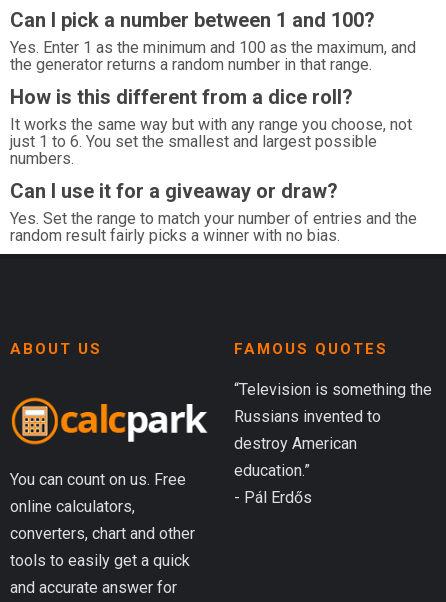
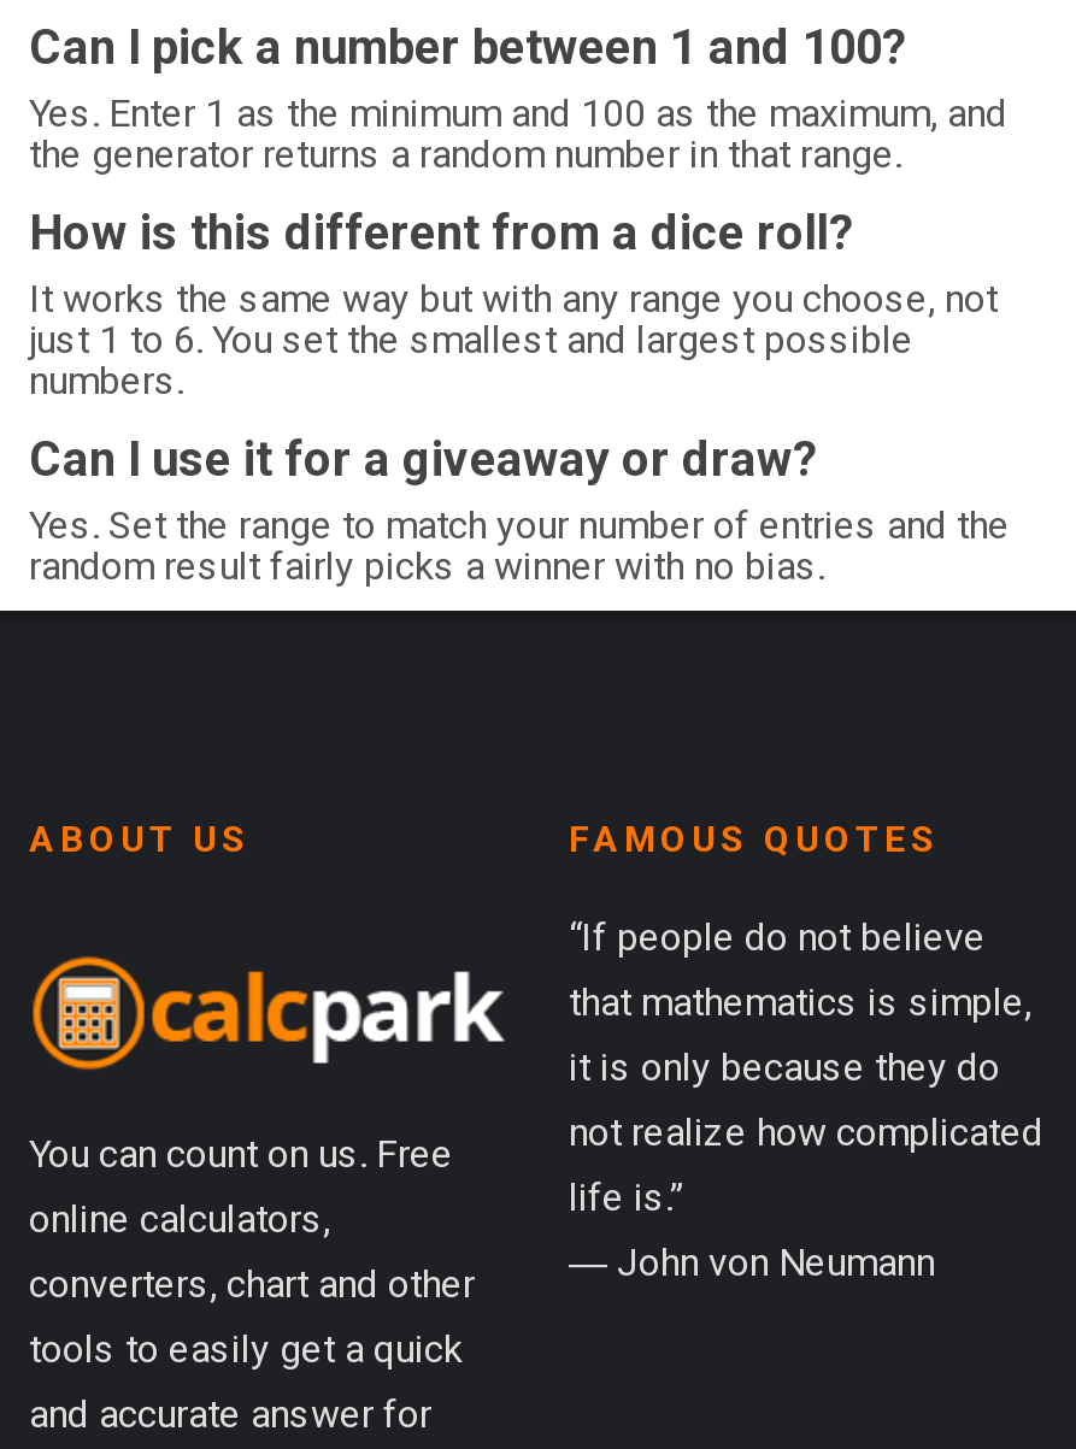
[234,380,432,507] “Television is something the | Russians invented to | destroy American | education.” | - Pál Erdős -> [569,914,1043,1285] “If people do not believe | that mathematics is simple, | it is only because they do | not realize how complicated | life is.” | ― John von Neumann

